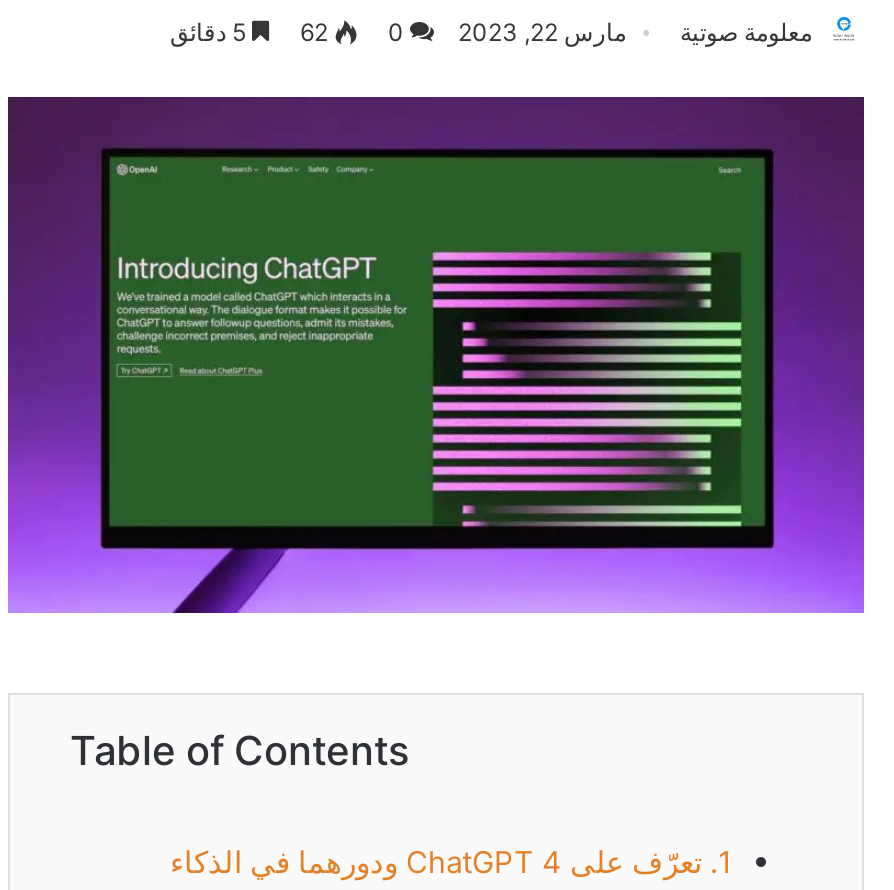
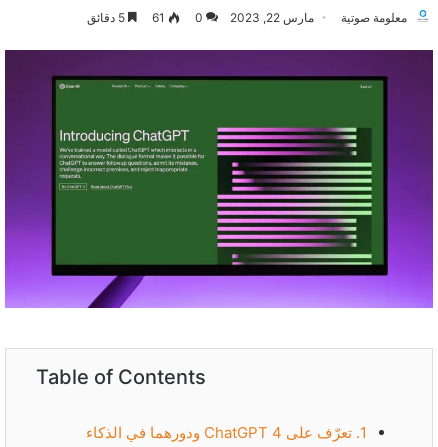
[300,17,328,47] 62 -> [152,10,165,25] 61

